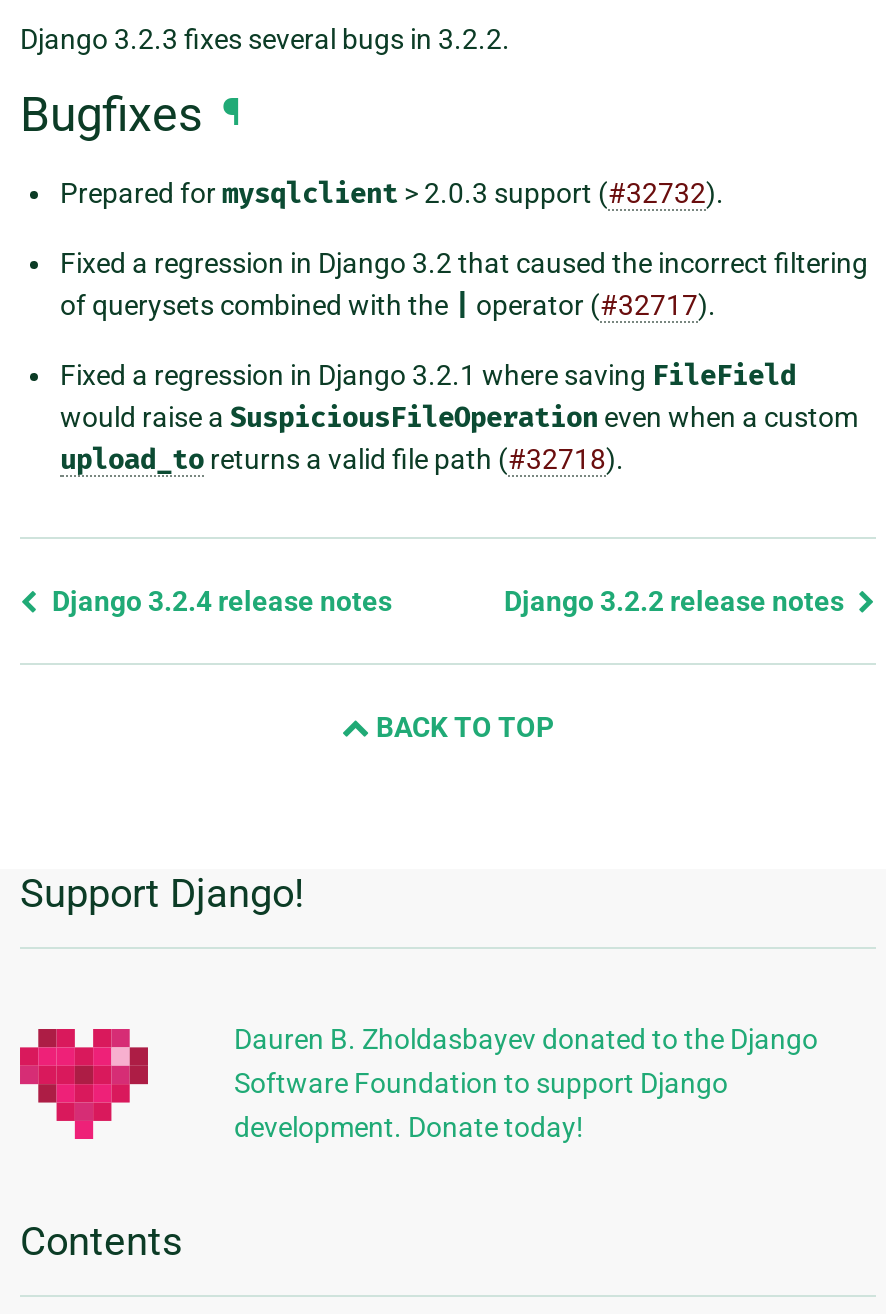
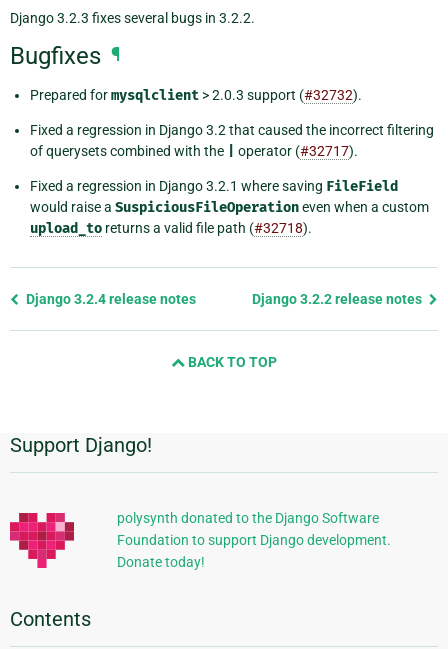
[234,1024,818,1144] Dauren B. Zholdasbayev donated to the Django | Software Foundation to support Django | development. Donate today! -> [117,510,391,570] polysynth donated to the Django Software | Foundation to support Django development. | Donate today!

